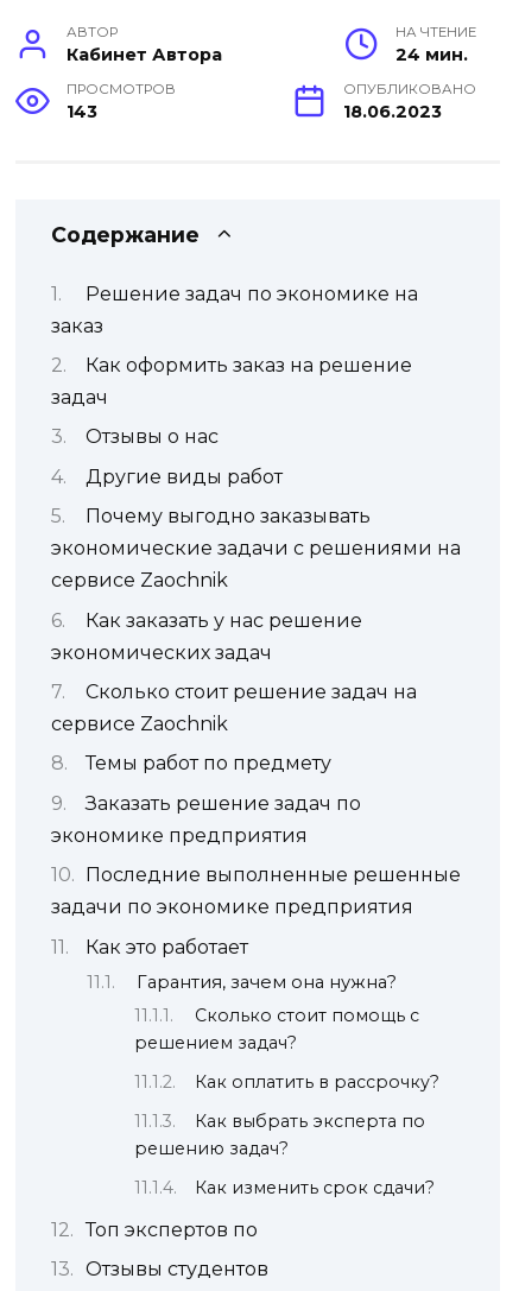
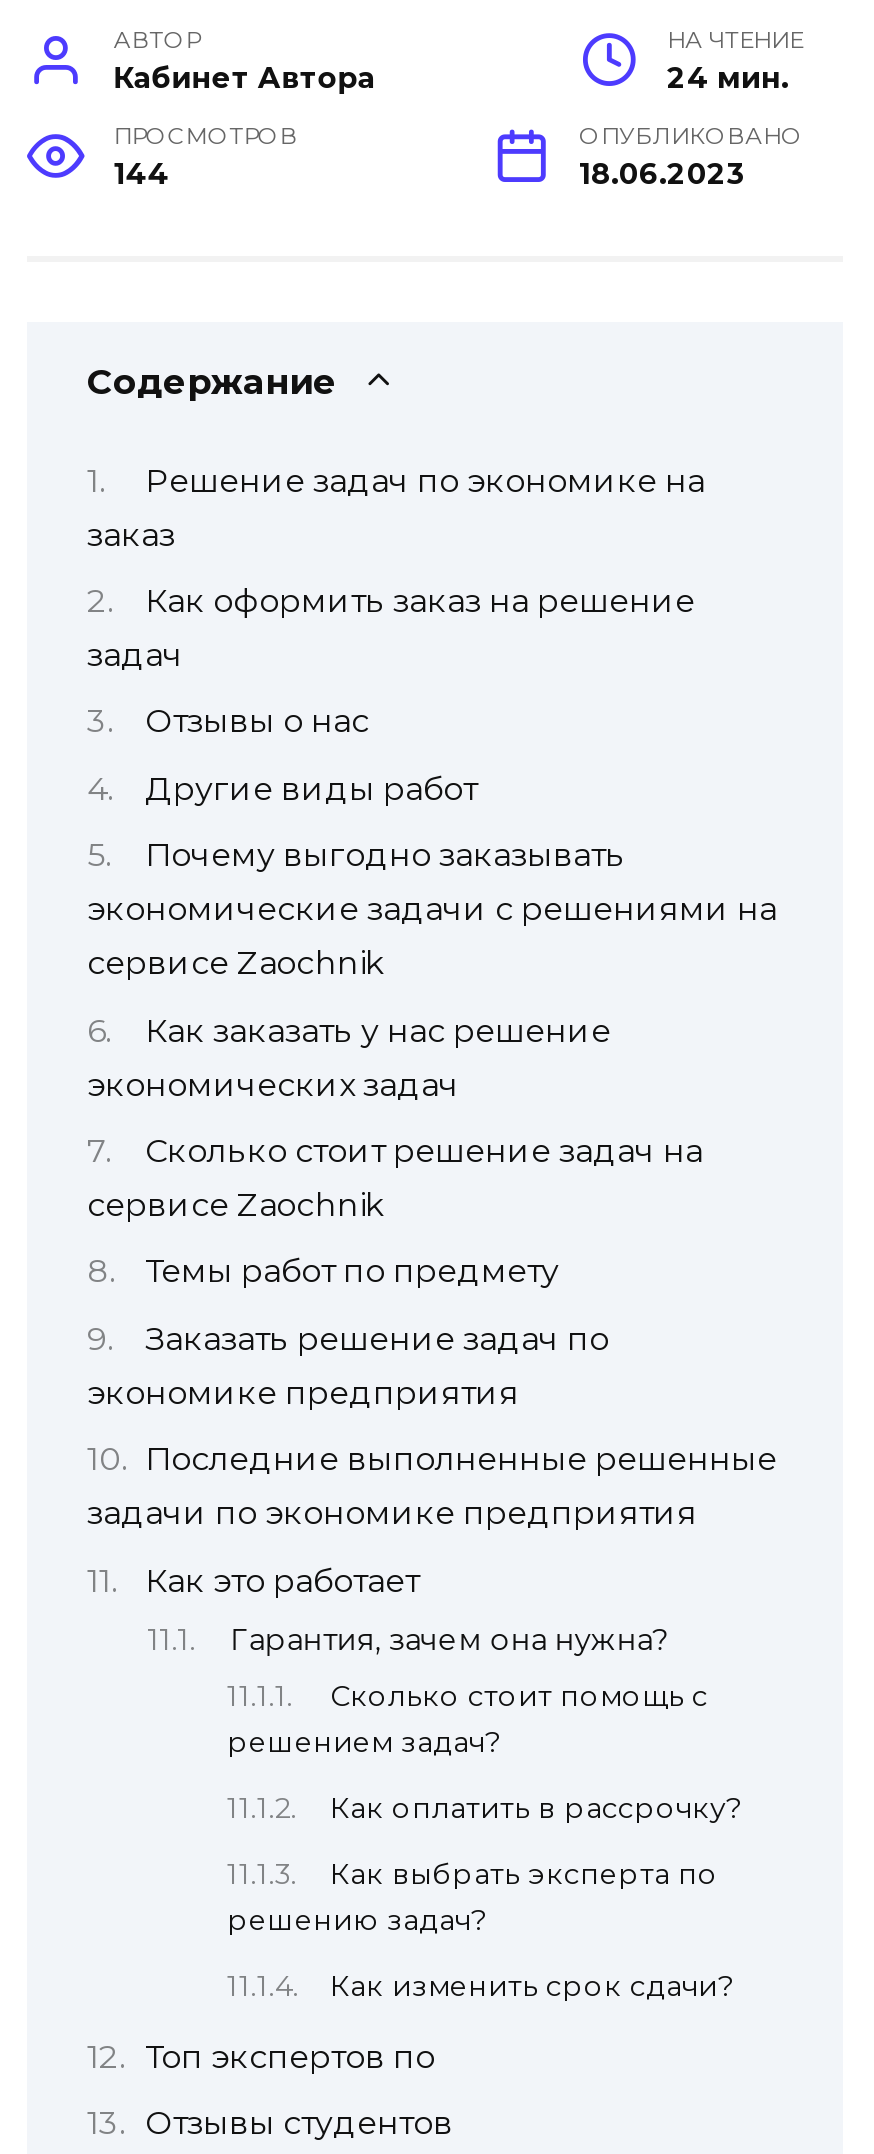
[67,101,98,123] 143 -> [113,156,169,192] 144

